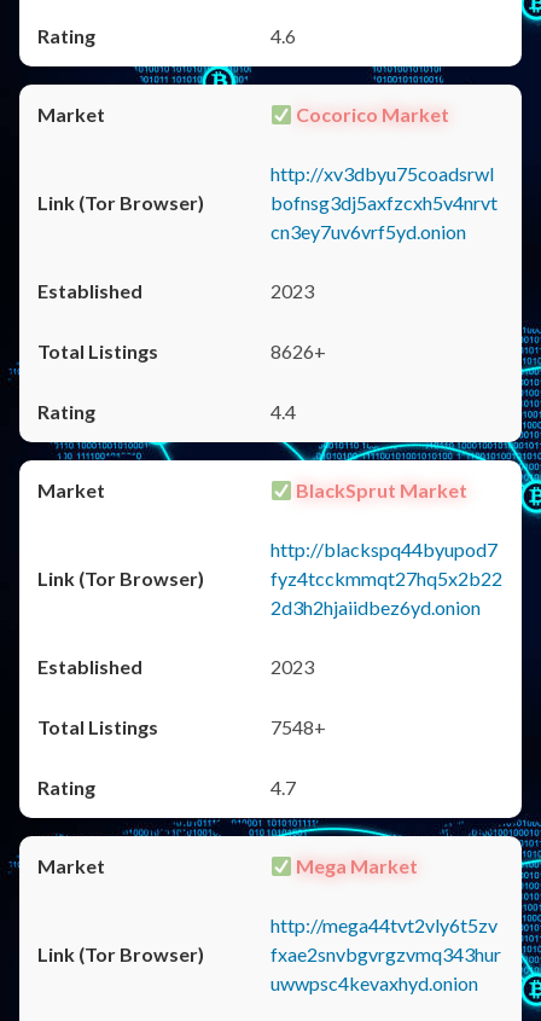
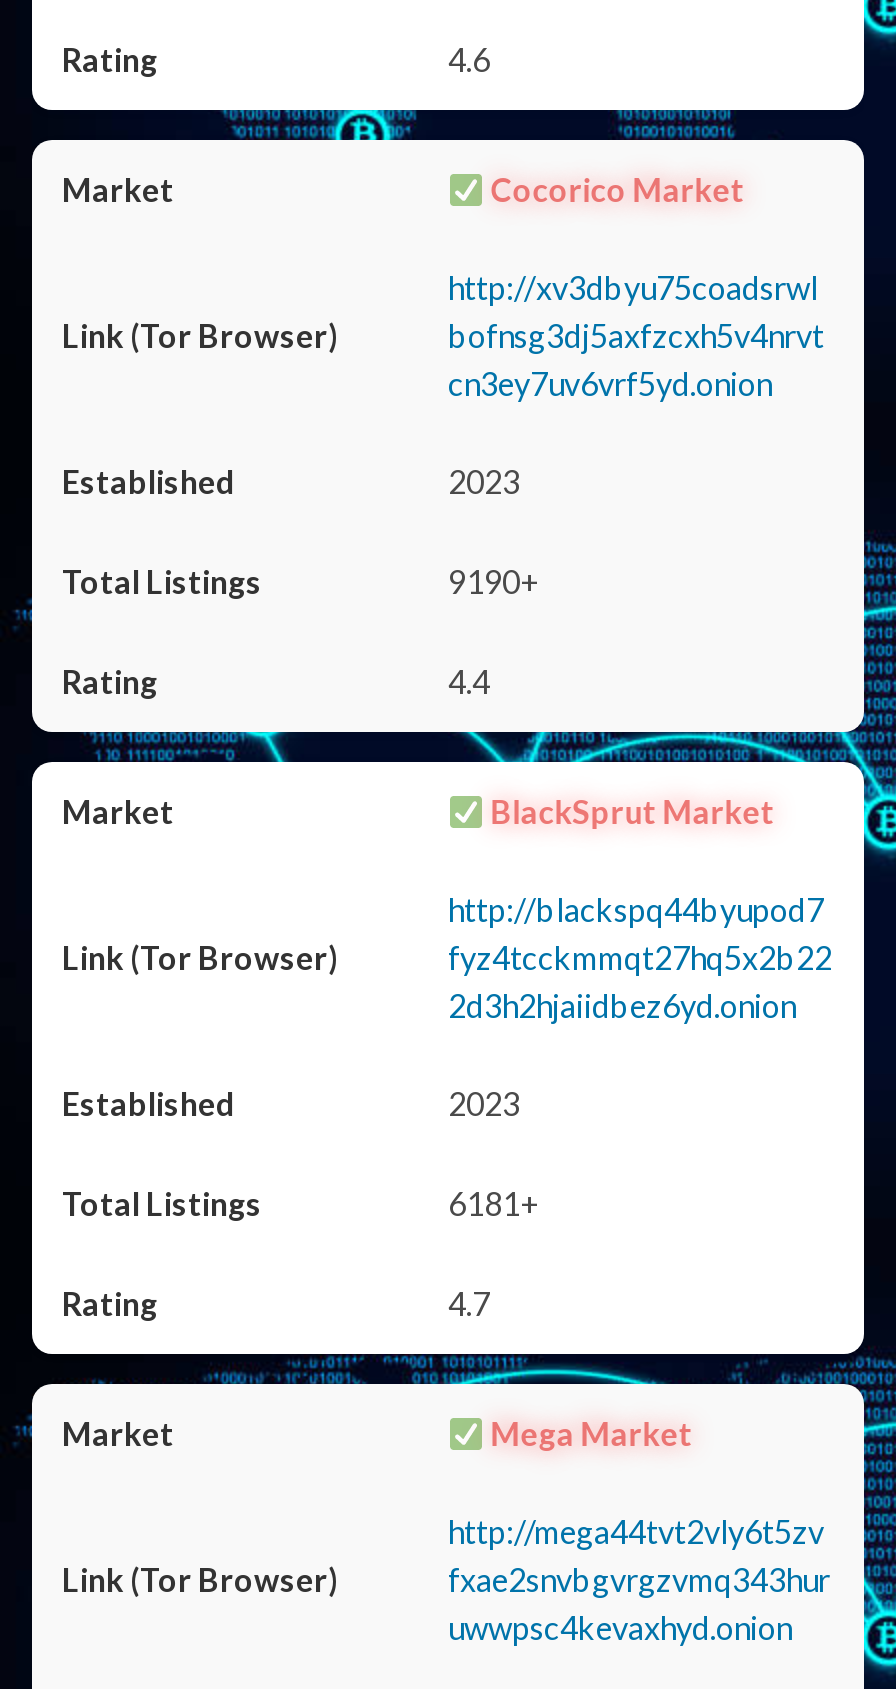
[270,340,326,362] 8626+ -> [448,562,540,600] 9190+
[270,715,326,738] 7548+ -> [448,1184,540,1222] 6181+

